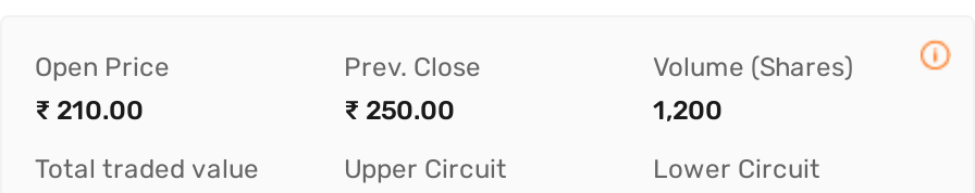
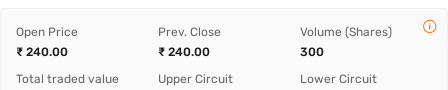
[35,96,144,126] ₹ 210.00 -> [16,45,68,59] ₹ 240.00
[344,96,455,126] ₹ 250.00 -> [158,45,210,59] ₹ 240.00
[653,96,723,126] 1,200 -> [300,45,324,59] 300

